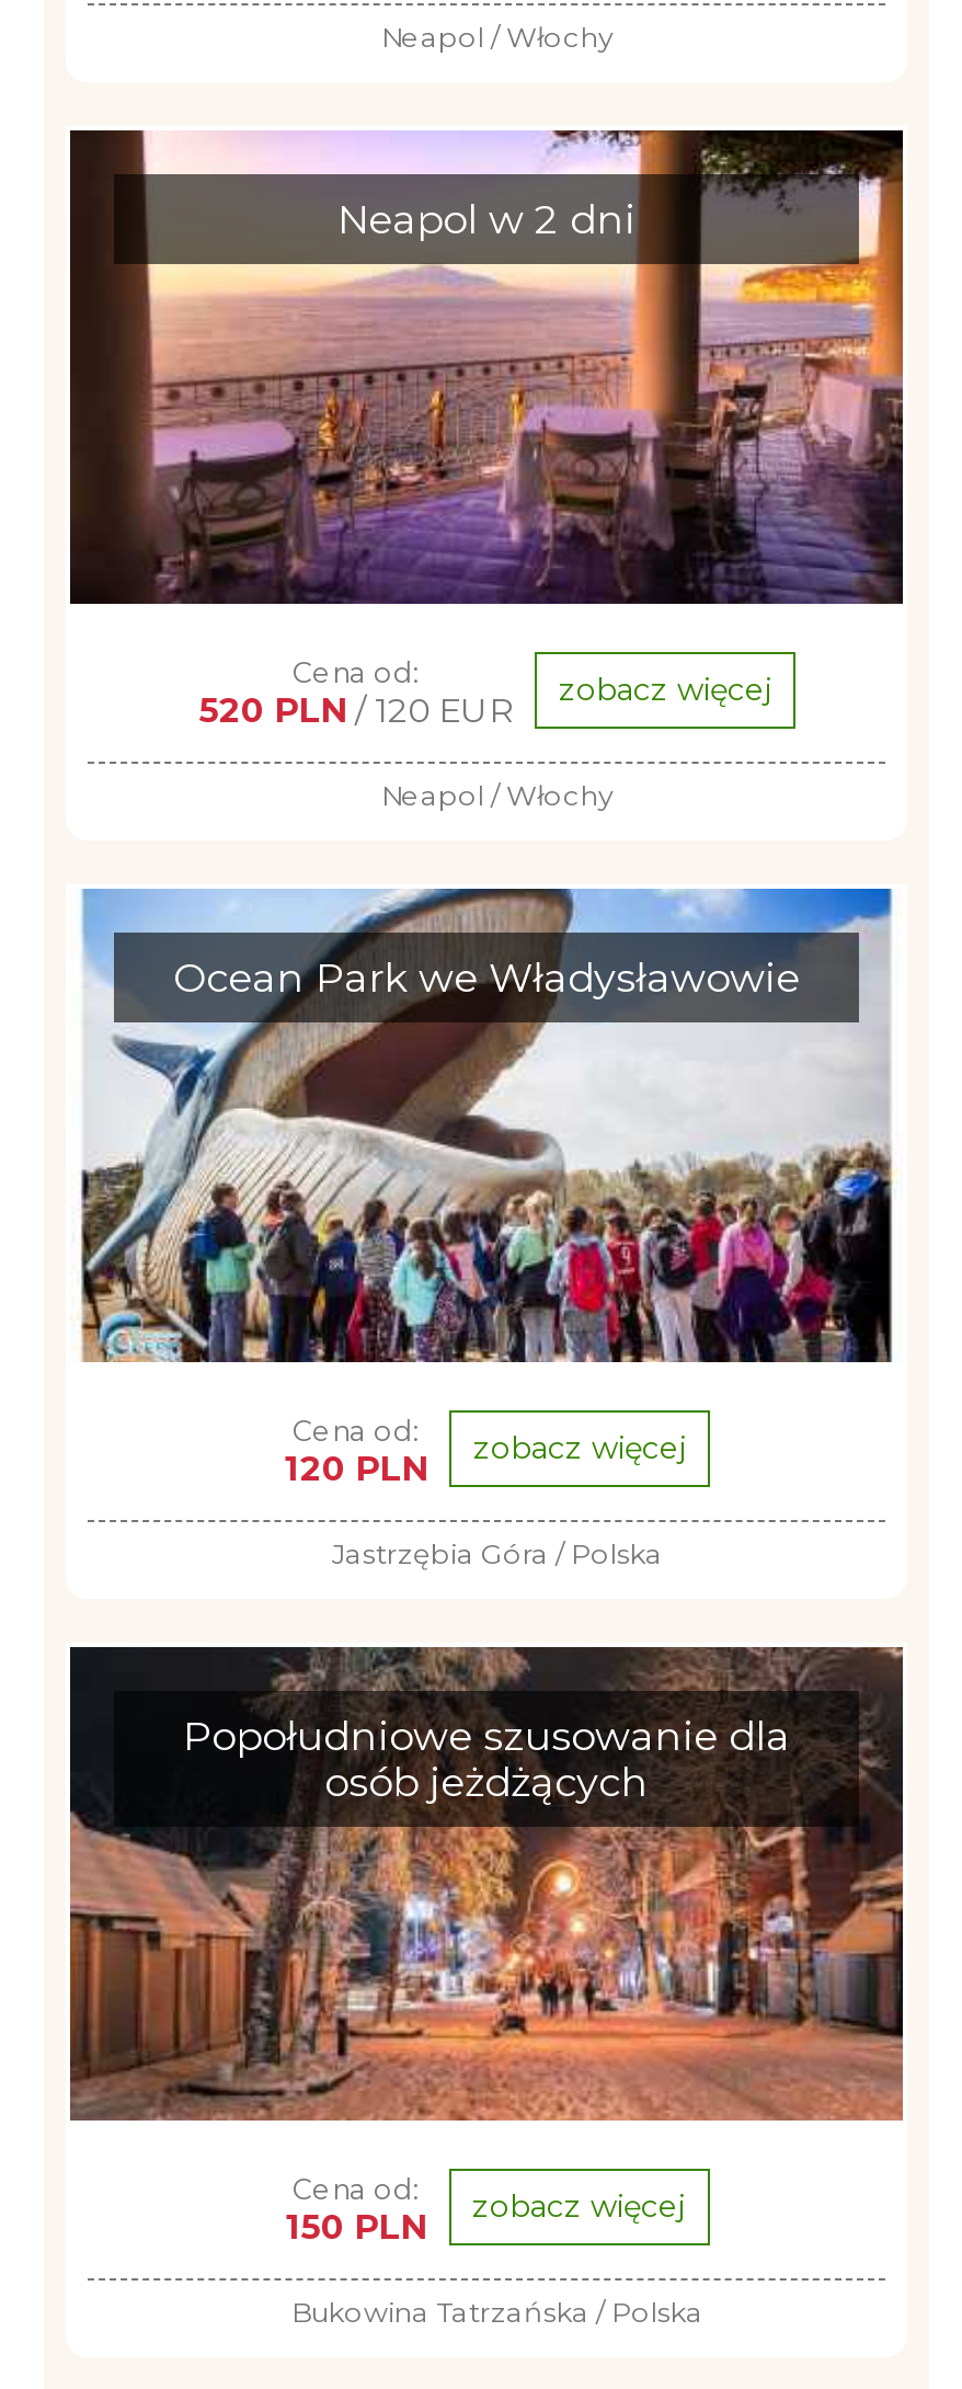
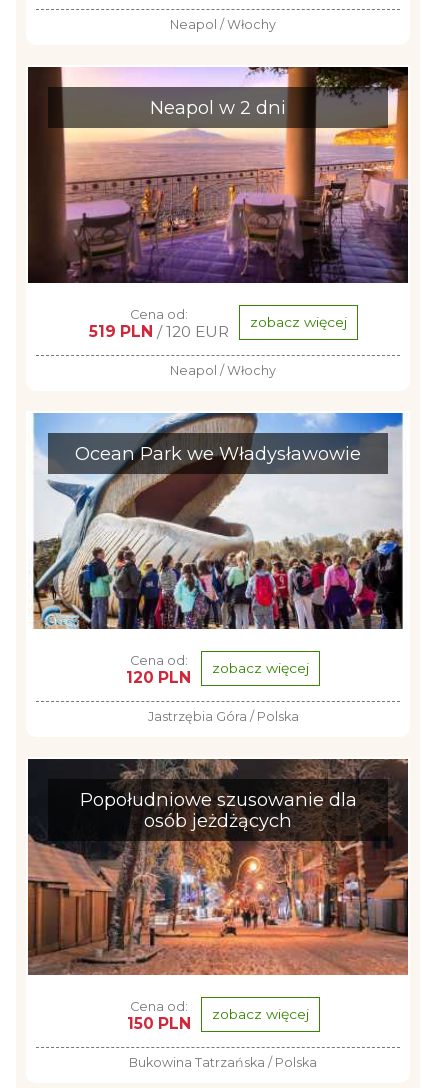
[199,672,771,731] 520 PLN / 120 EUR zobacz więcej -> [88,314,346,341] 519 PLN / 120 EUR zobacz więcej

